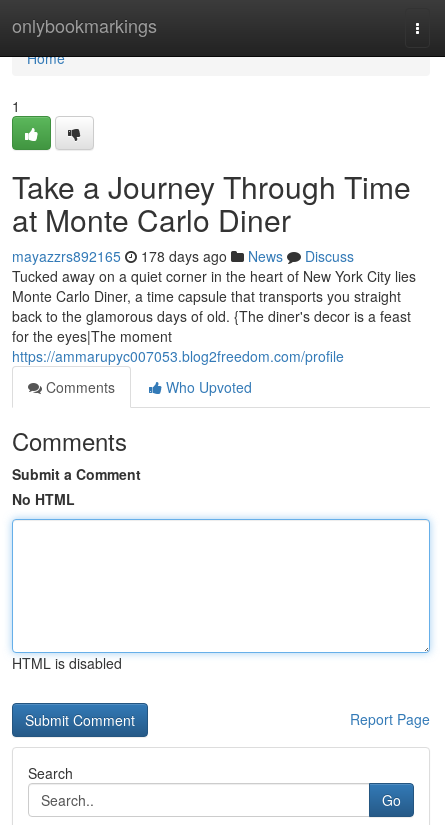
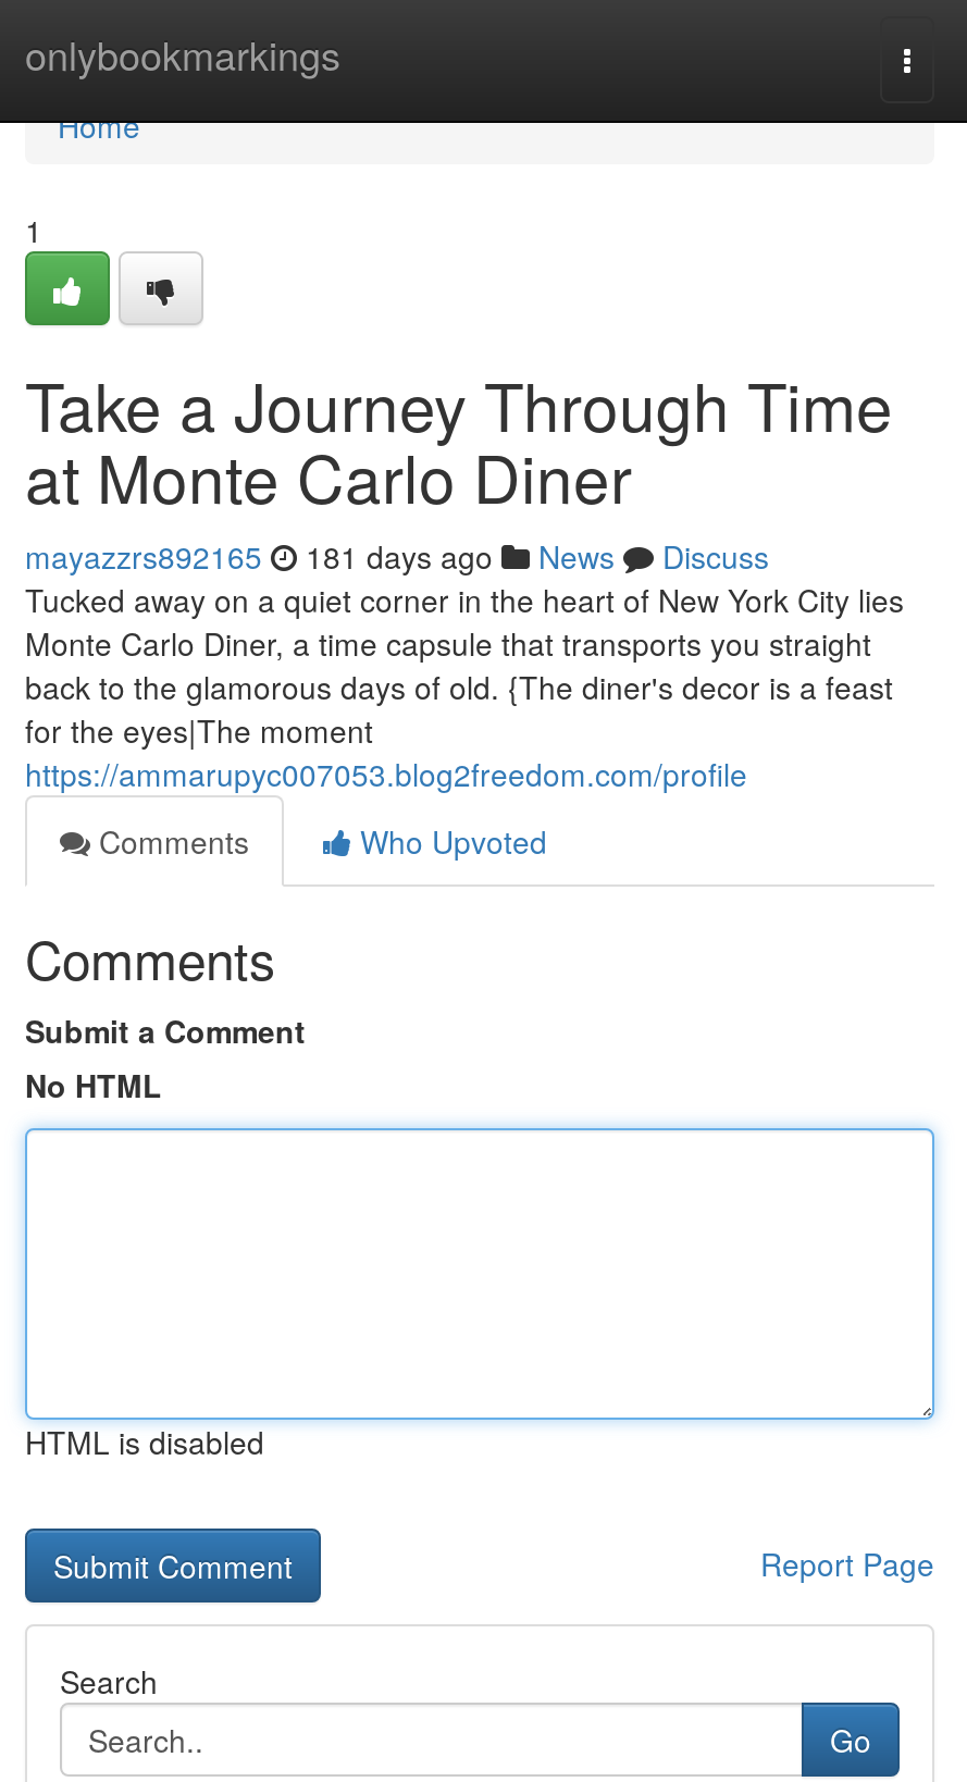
[12,246,354,266] mayazzrs892165 178 days ago News Discuss -> [25,534,769,578] mayazzrs892165 181 days ago News Discuss

